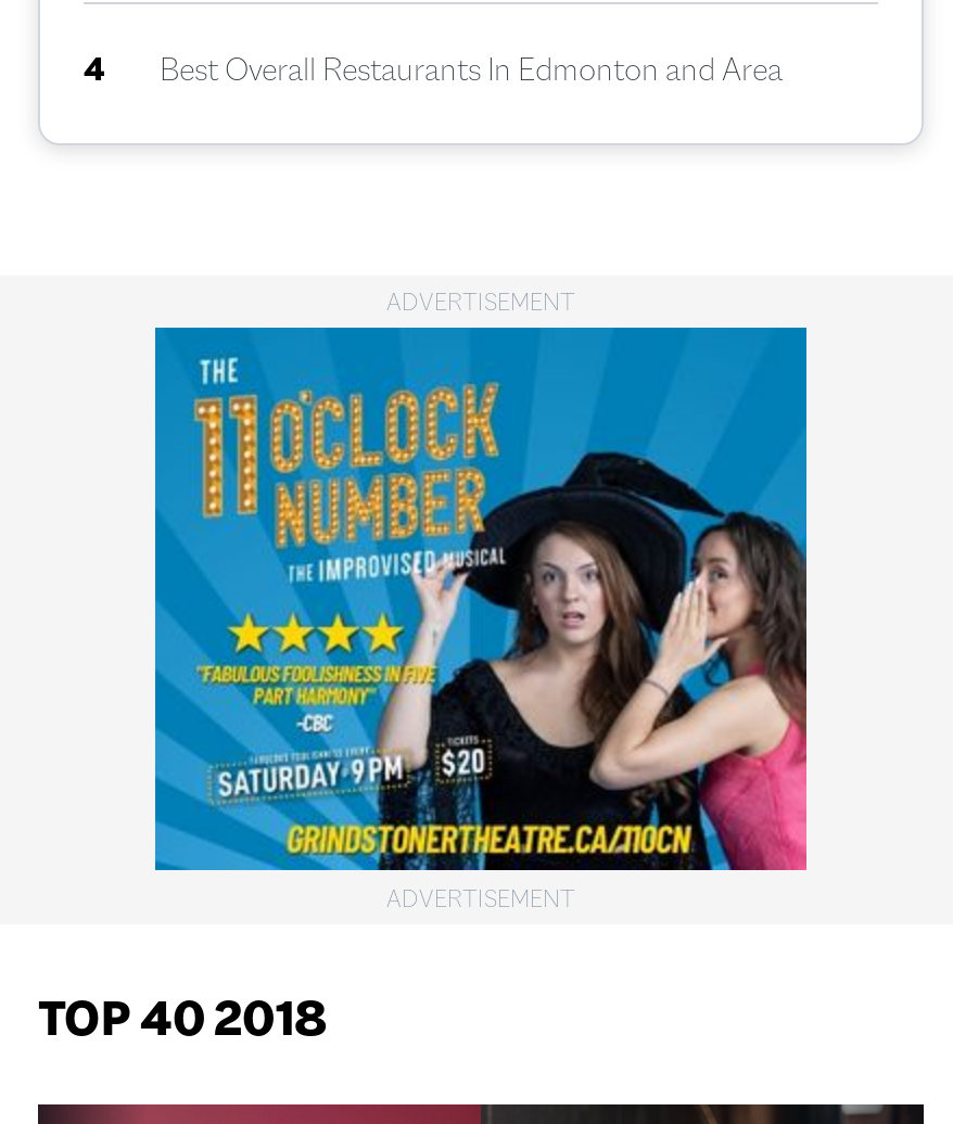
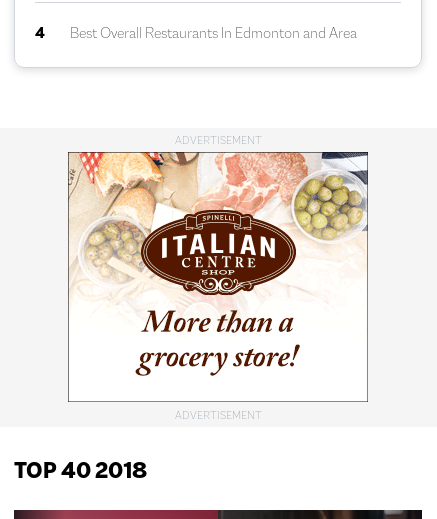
[153,325,809,872] [image] -> [67,151,369,402] [image]

